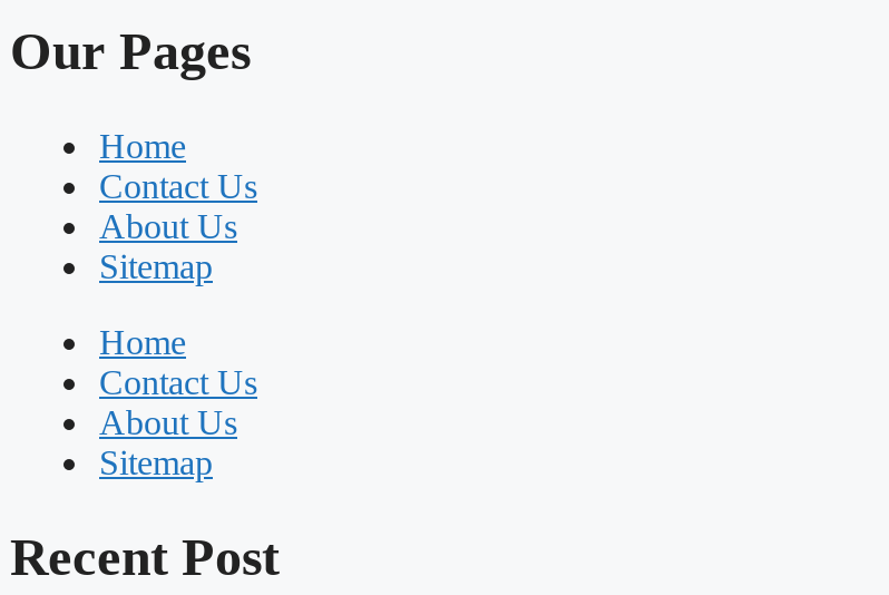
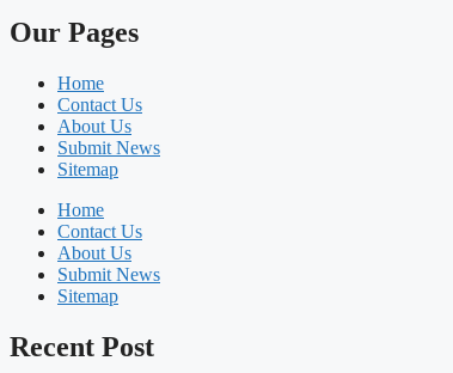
none -> [57,137,160,157] Submit News
none -> [57,264,160,284] Submit News

